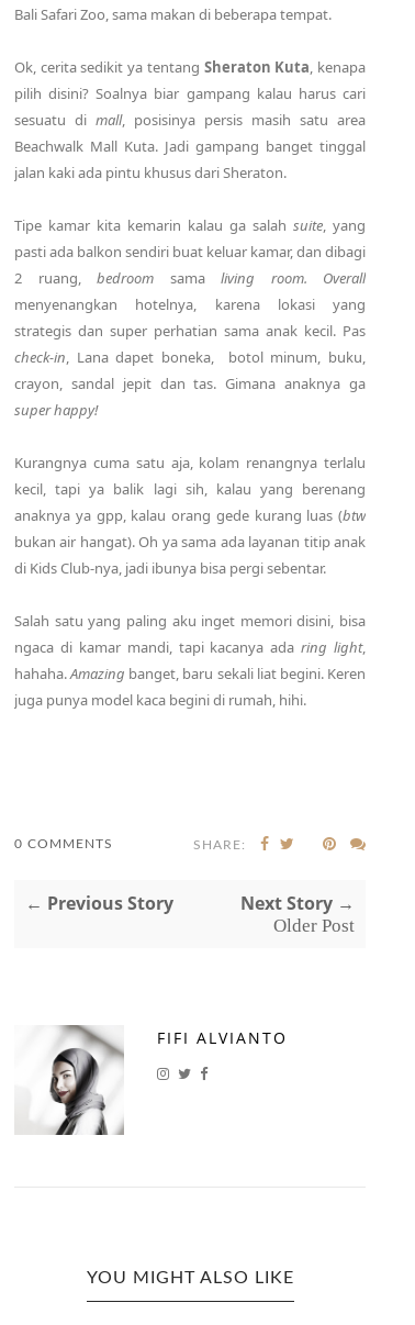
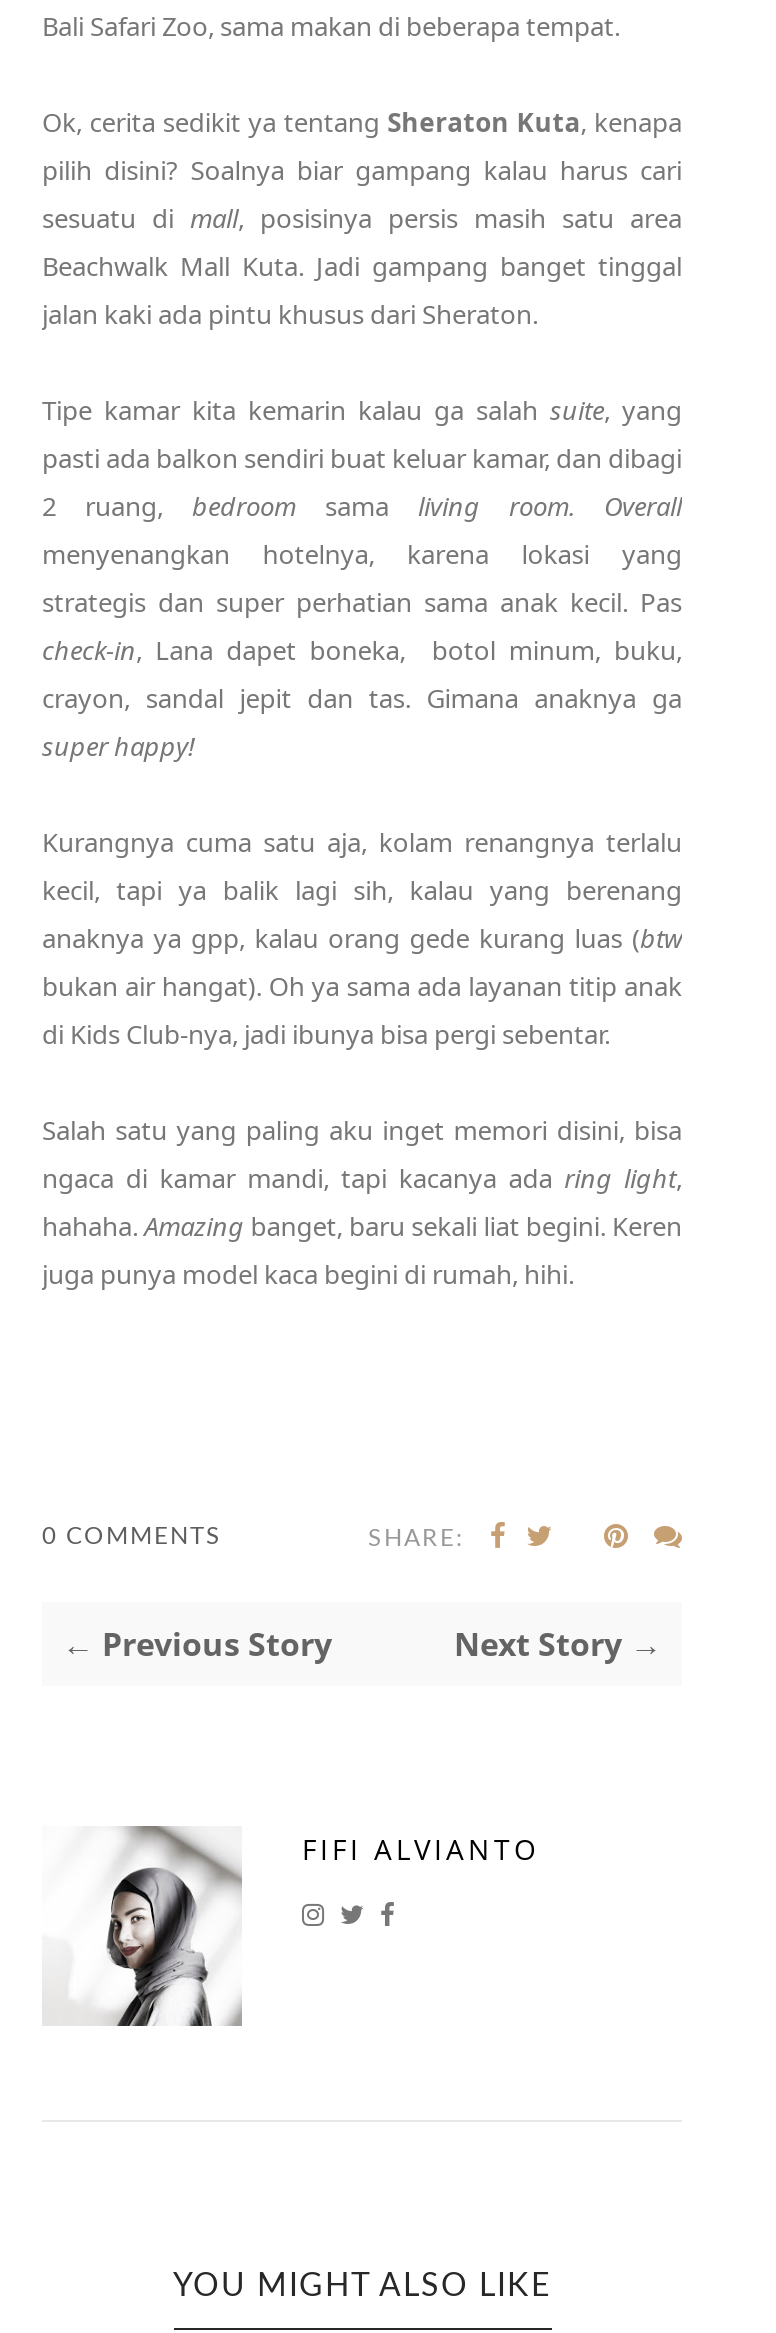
[273,916,355,936] Older Post -> none

